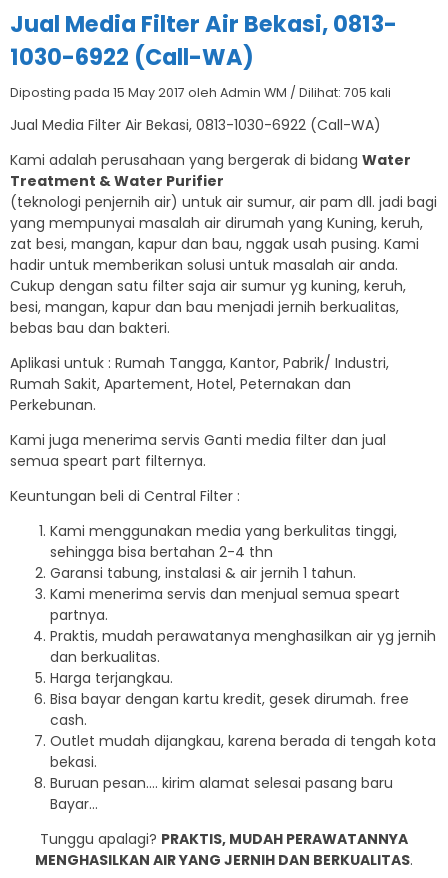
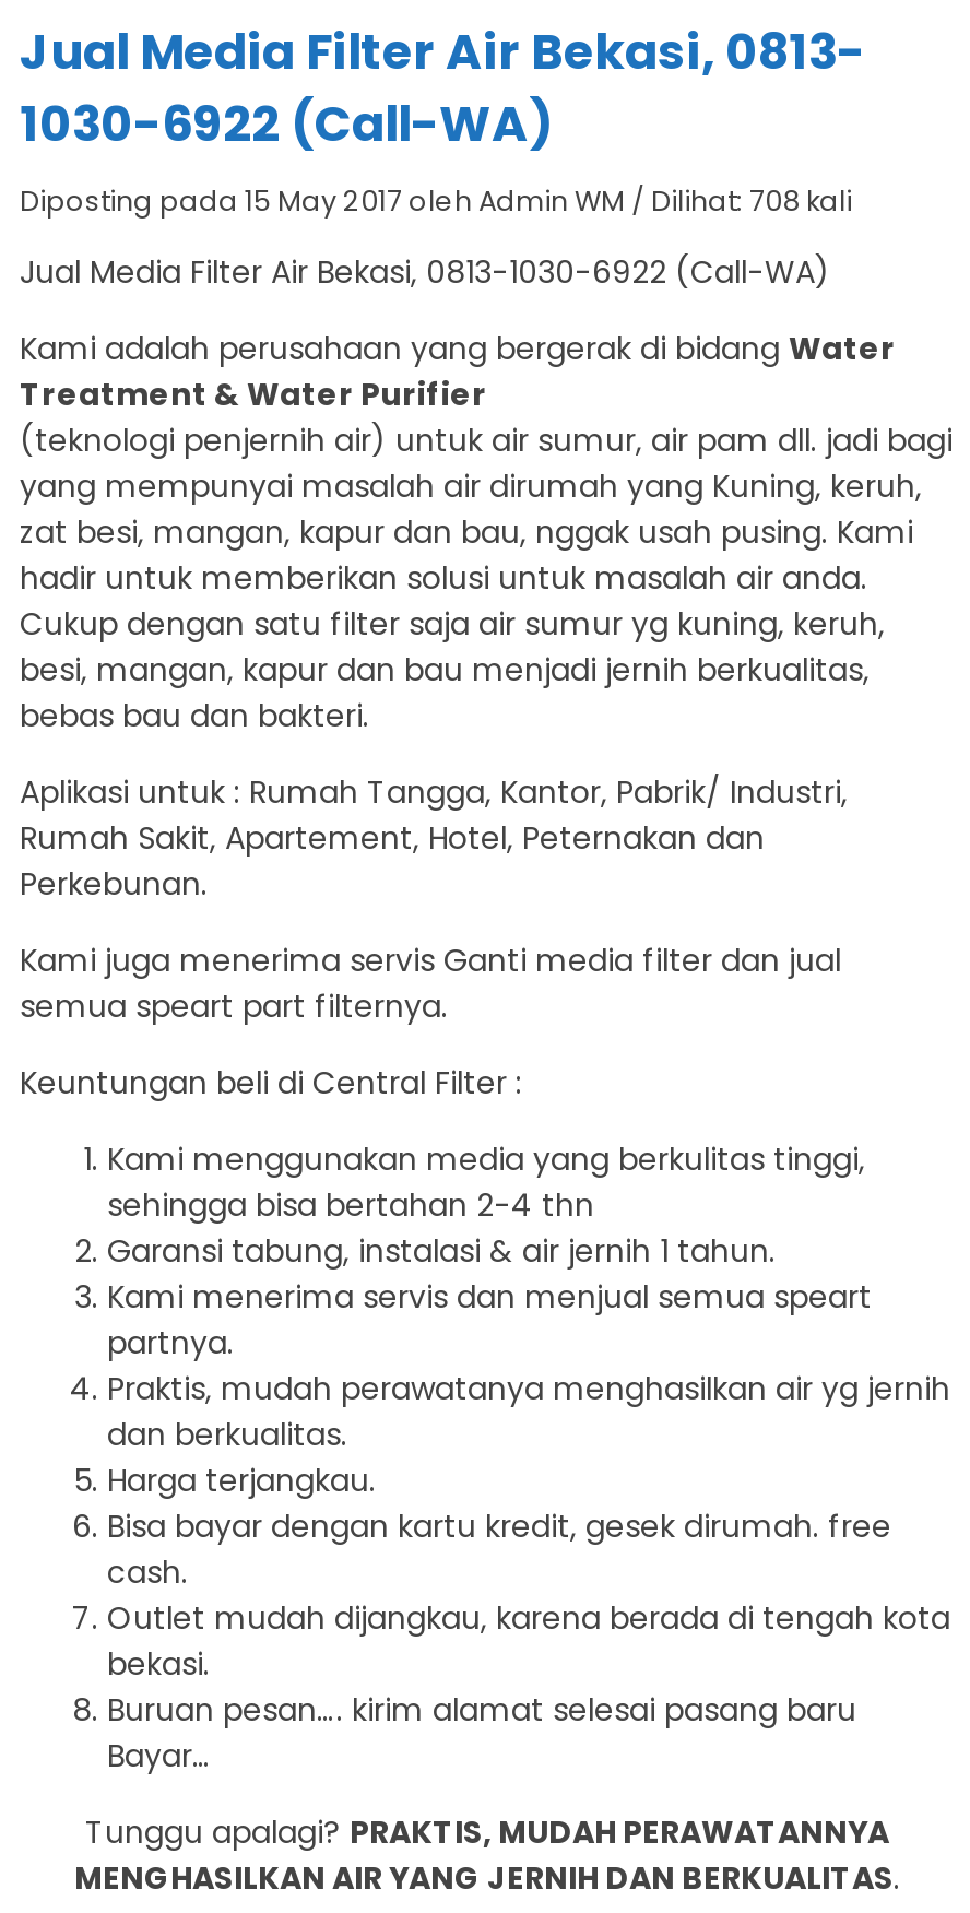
[10,84,391,101] Diposting pada 15 May 2017 oleh Admin WM / Dilihat: 705 kali -> [20,182,852,220] Diposting pada 15 May 2017 oleh Admin WM / Dilihat: 708 kali

